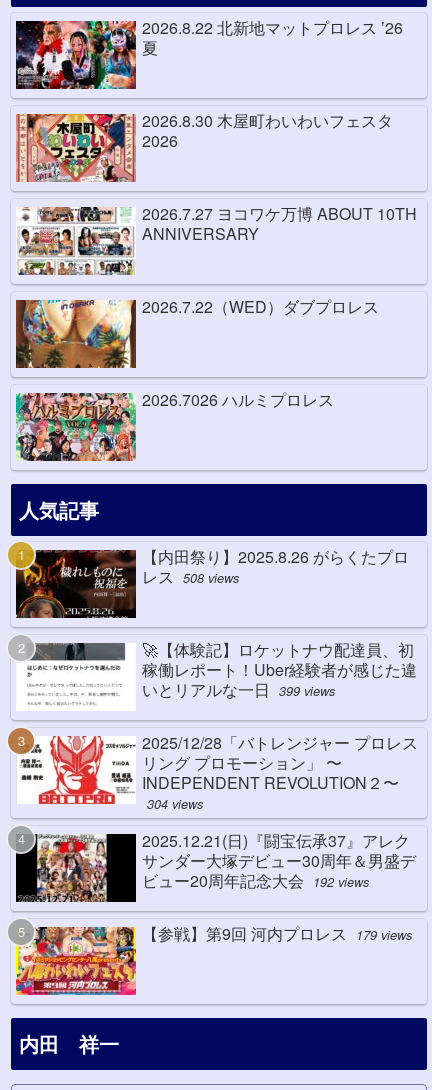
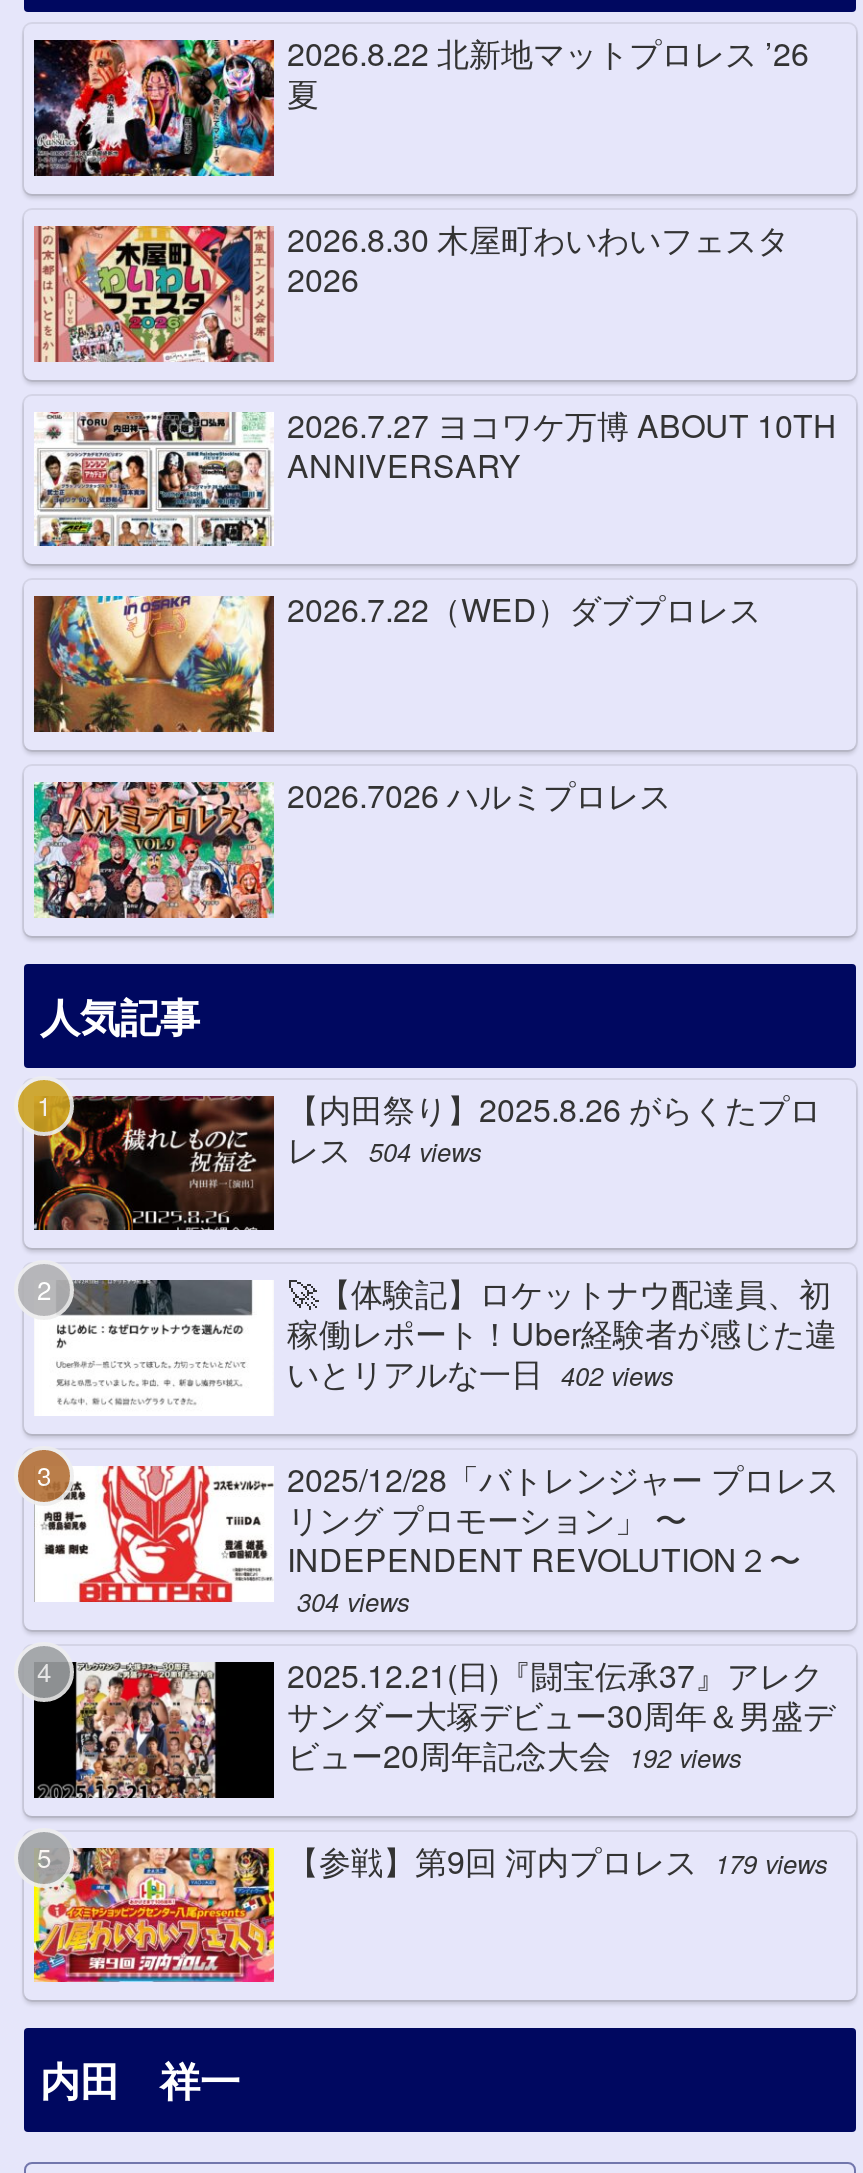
[142,565,239,588] レス 508 views -> [287,1125,481,1171] レス 504 views
[142,678,335,701] いとリアルな一日 399 views -> [287,1351,673,1397] いとリアルな一日 402 views

